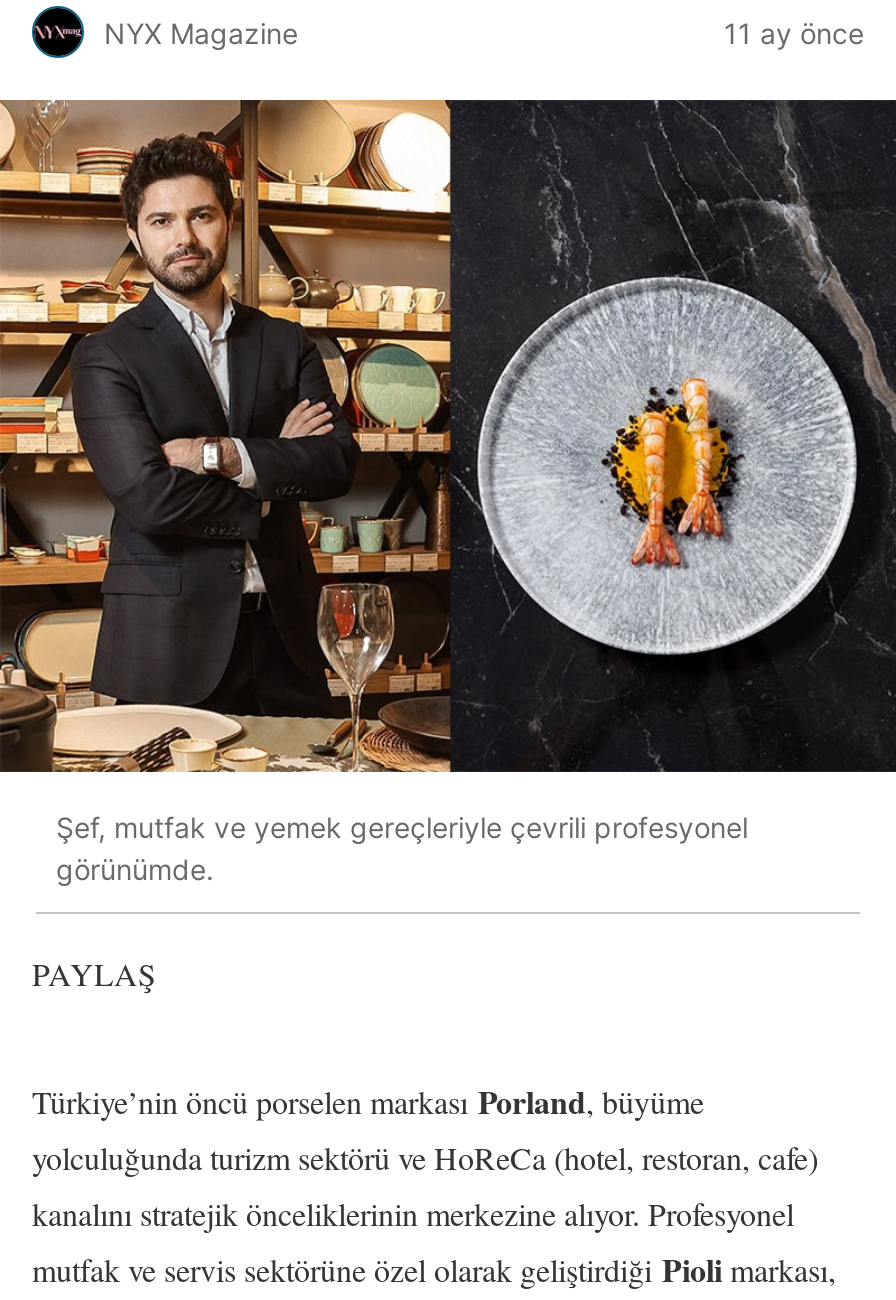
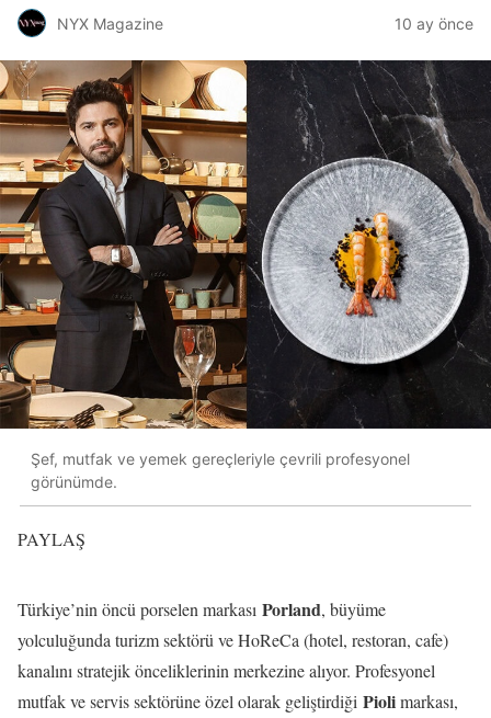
[724,15,864,49] 11 ay önce -> [395,14,473,32] 10 ay önce

